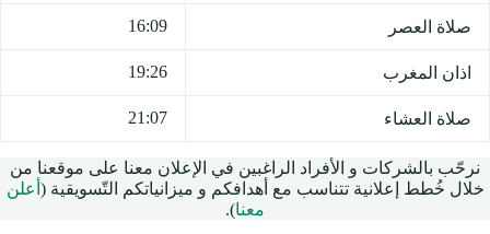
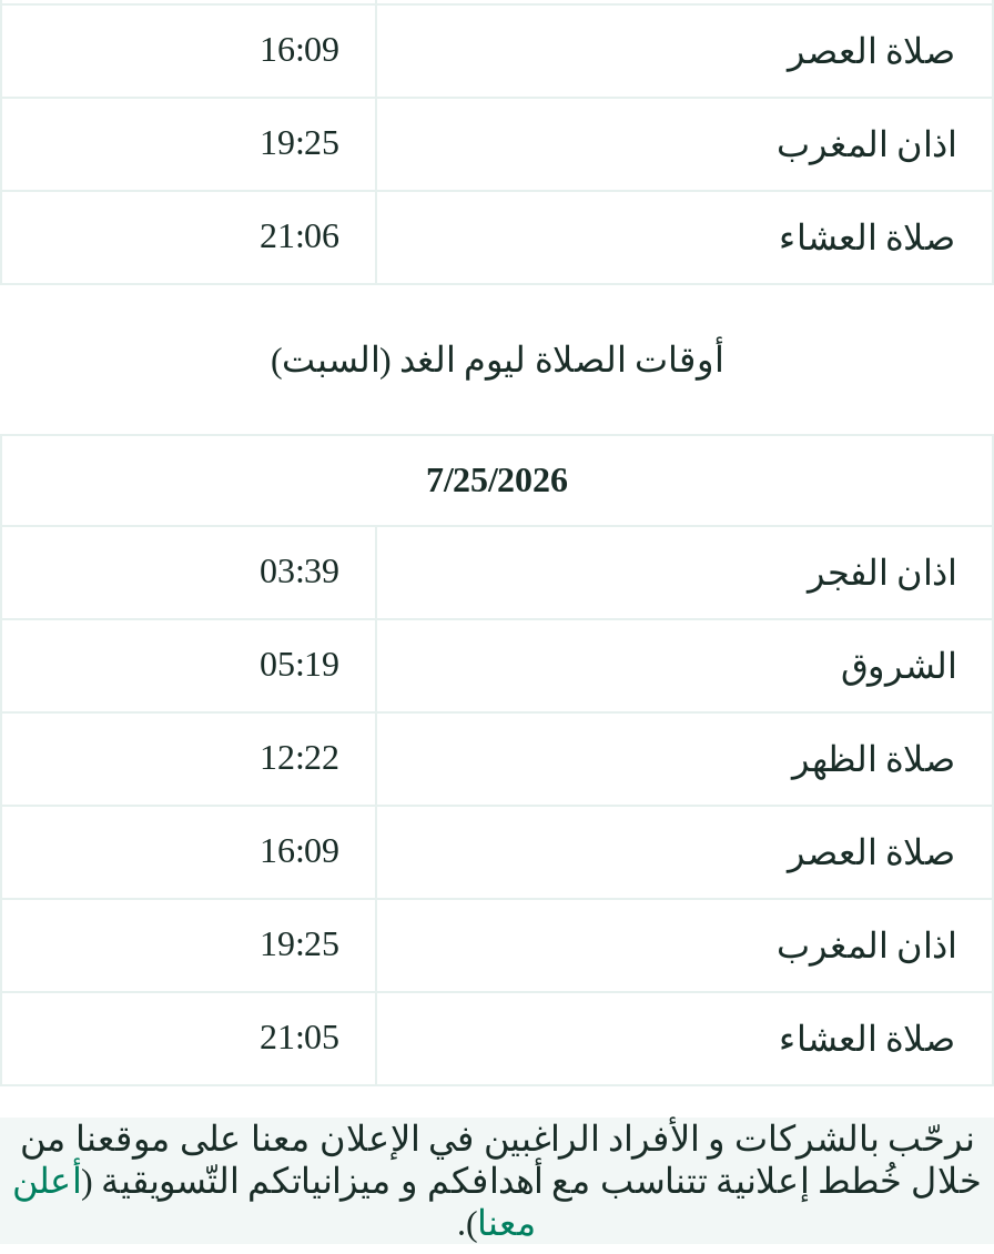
[128,62,167,80] 19:26 -> [260,122,339,160] 19:25
[128,108,167,126] 21:07 -> [260,216,956,1057] 21:06 | أوقات الصلاة ليوم الغد (السبت) | 7/25/2026 | اذان الفجر | 03:39 | الشروق | 05:19 | صلاة الظهر | 12:22 | صلاة العصر | 16:09 | اذان المغرب | 19:25 | صلاة العشاء | 21:05

